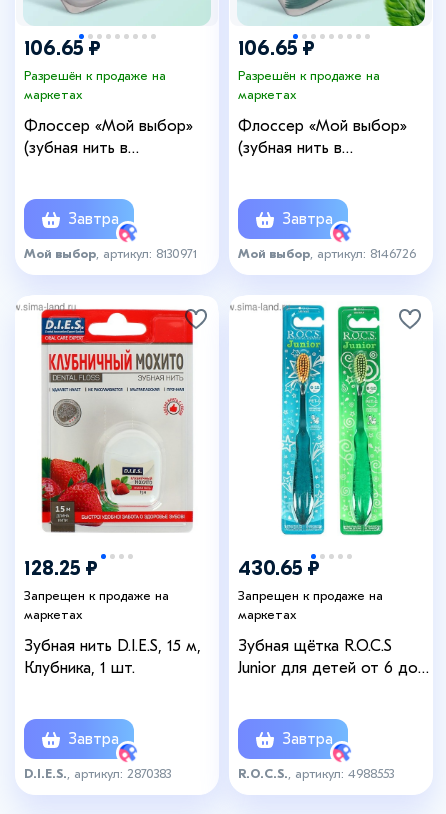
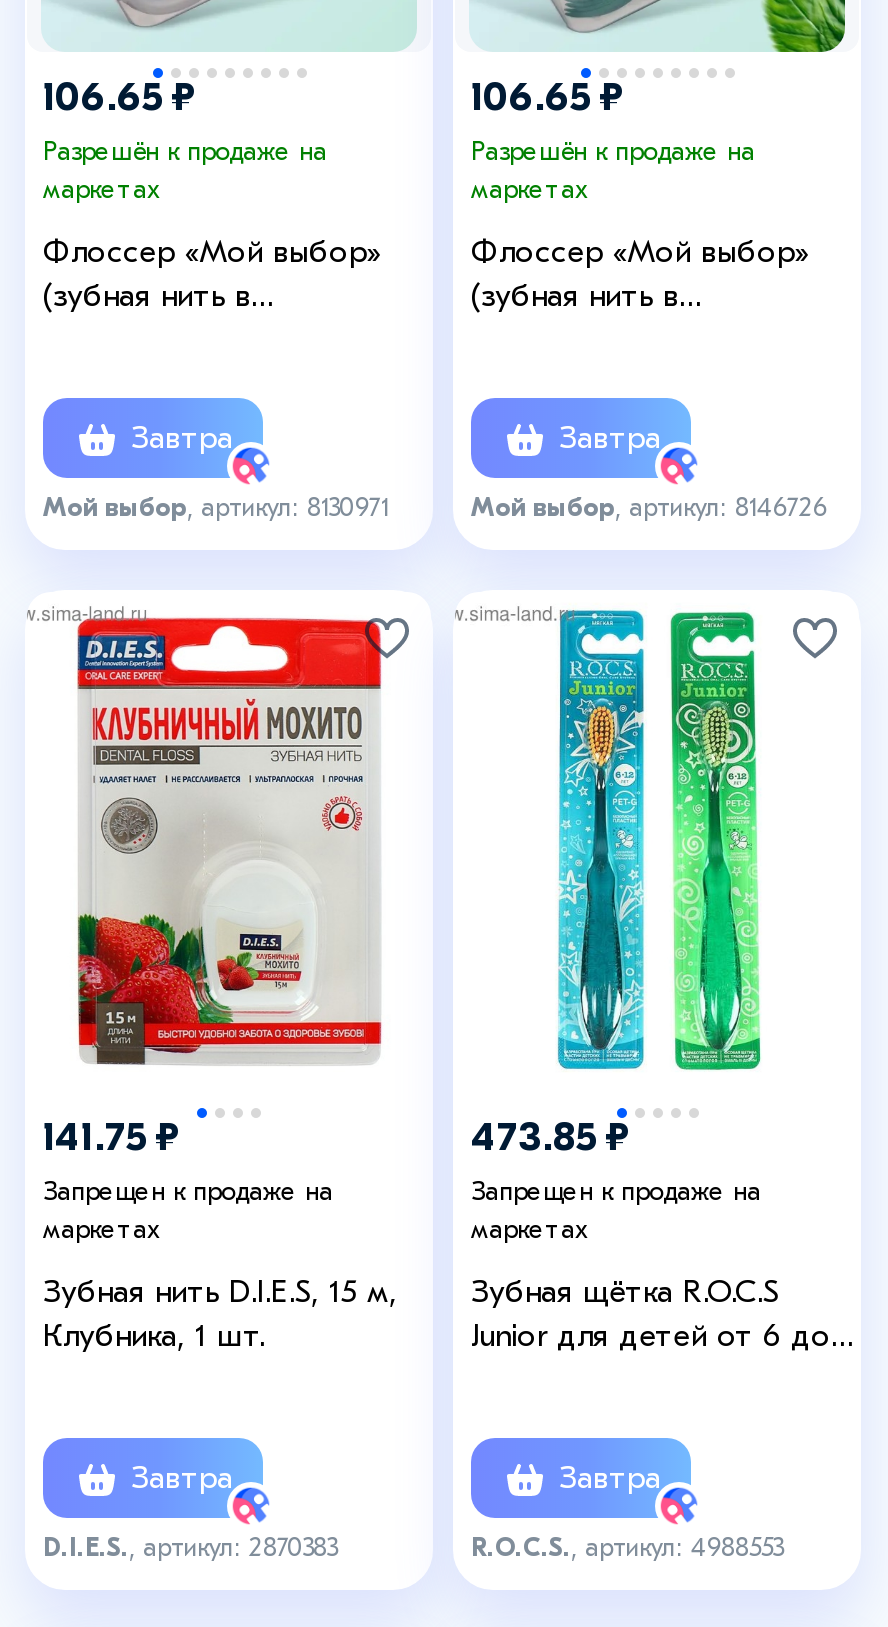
[24,557,98,580] 128.25 ₽ -> [43,1114,181,1160] 141.75 ₽
[238,557,320,580] 430.65 ₽ -> [471,1114,631,1160] 473.85 ₽

